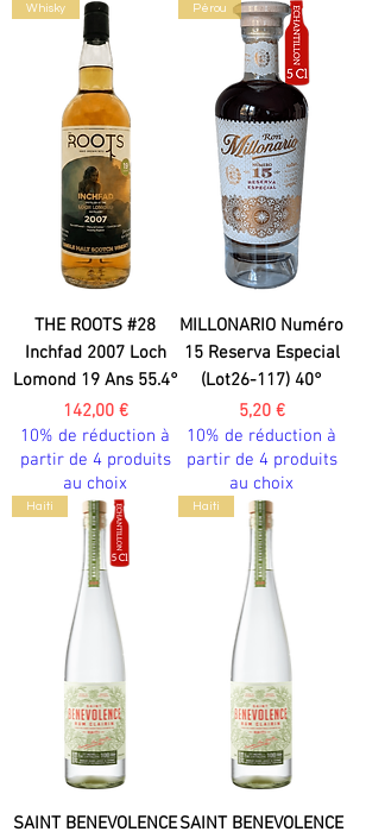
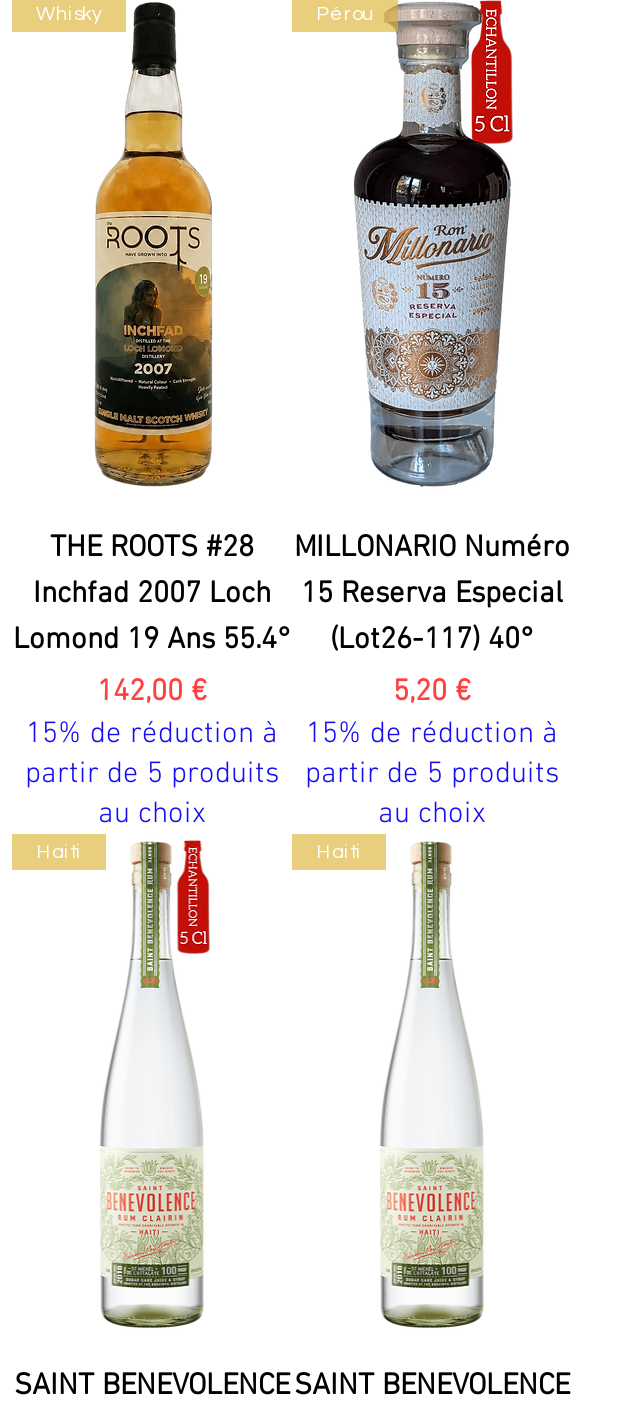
[20,426,170,447] 10% de réduction à -> [26,717,278,753] 15% de réduction à
[187,426,336,447] 10% de réduction à -> [306,717,558,753] 15% de réduction à
[20,450,171,471] partir de 4 produits -> [25,757,279,793] partir de 5 produits
[186,450,337,471] partir de 4 produits -> [305,757,559,793] partir de 5 produits

